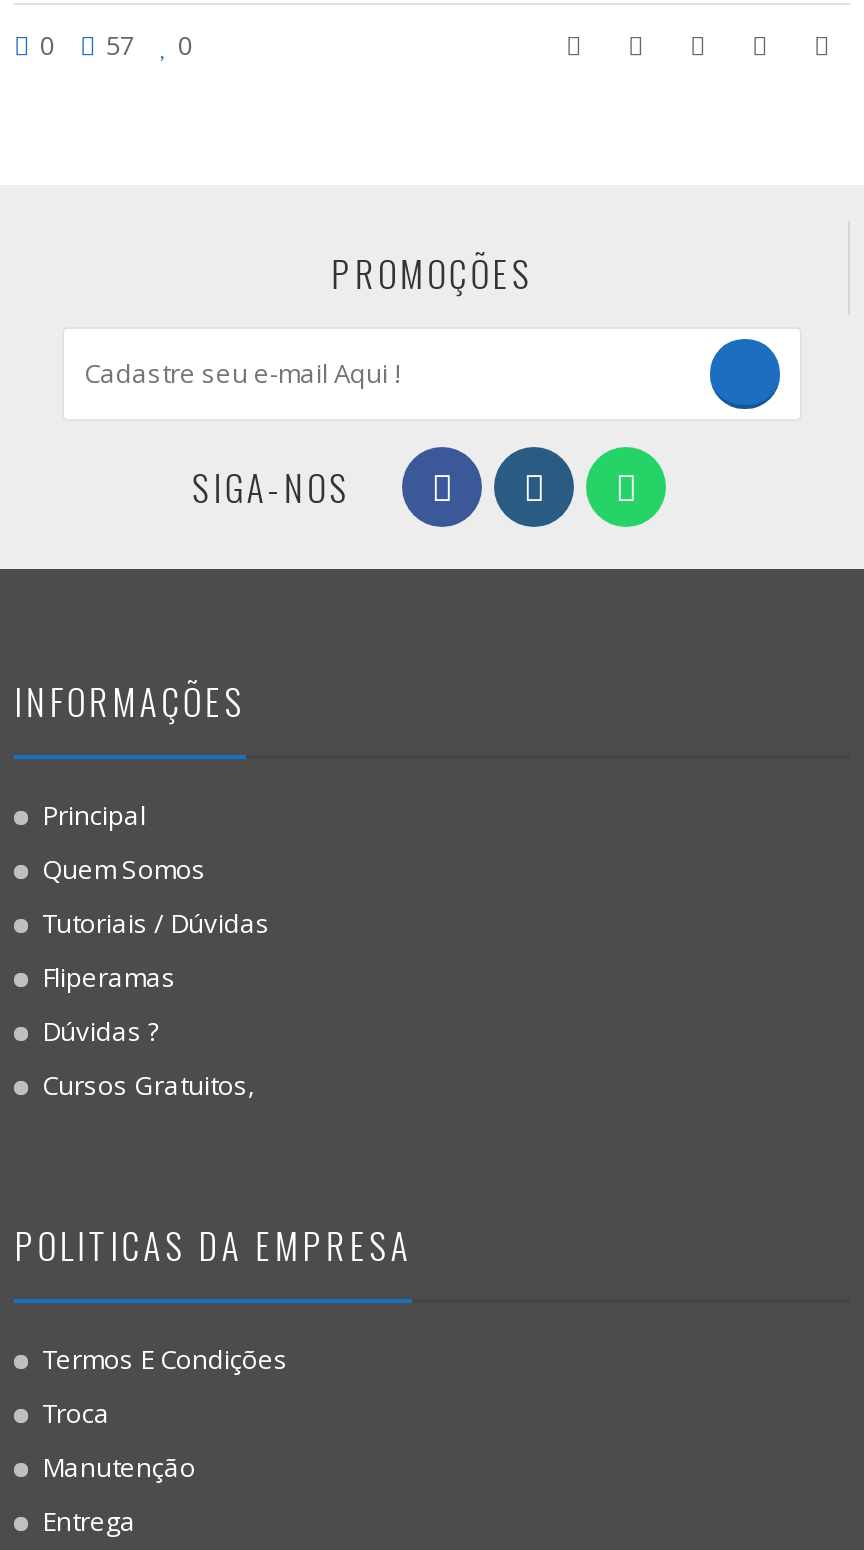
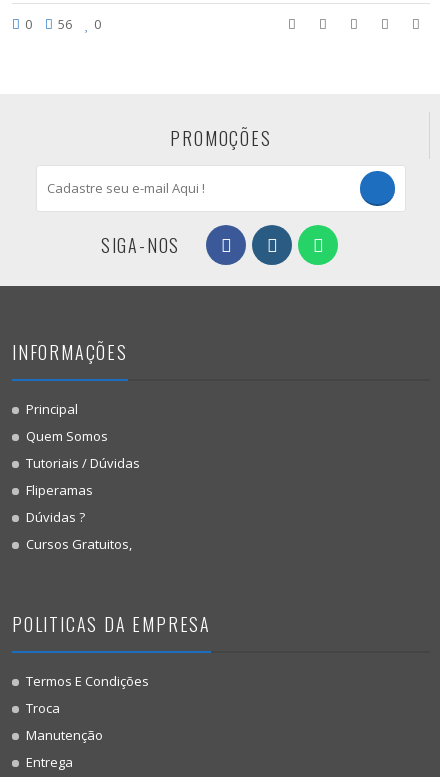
[40,27,192,63] 0 57 0 -> [25,15,101,33] 0 56 0

